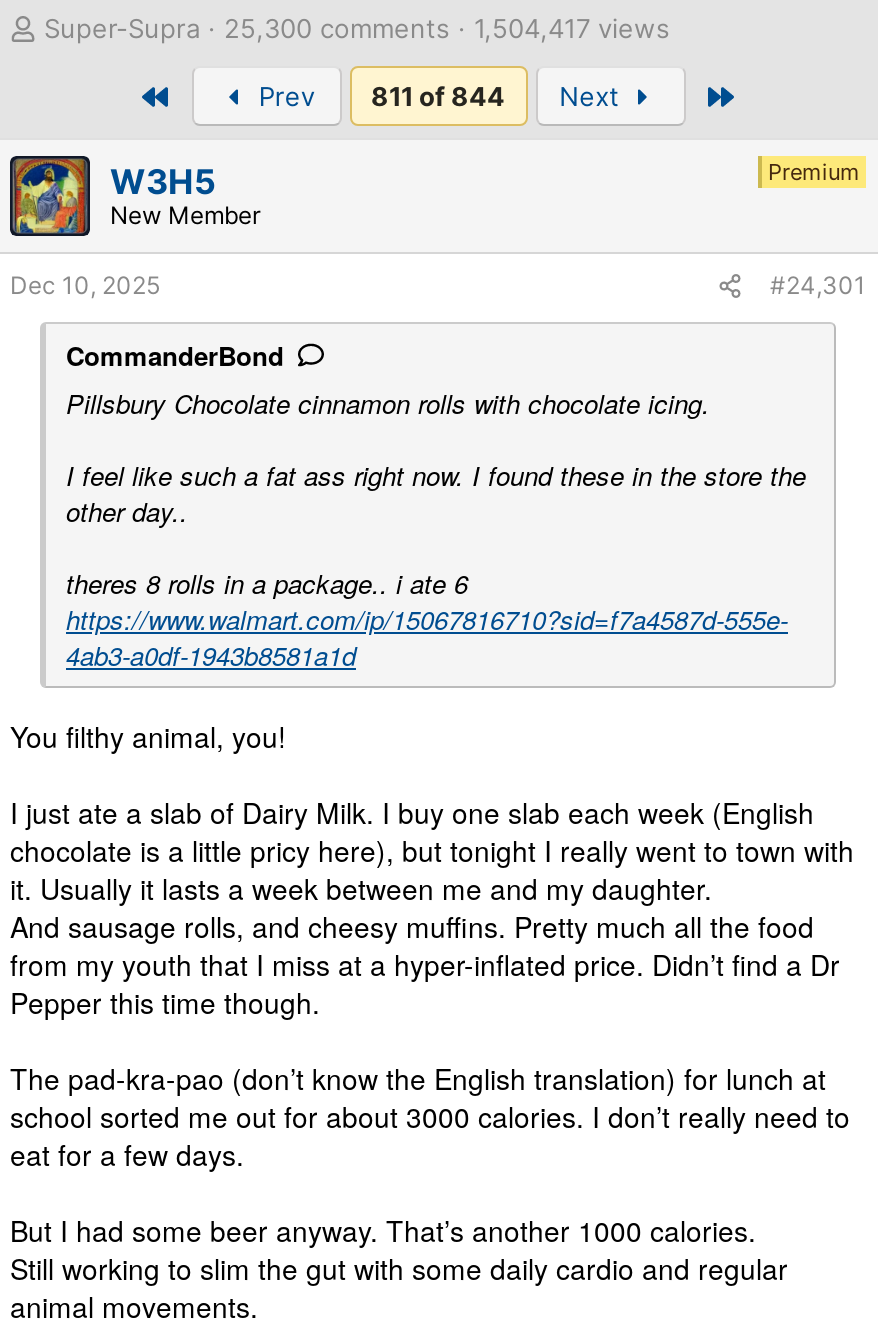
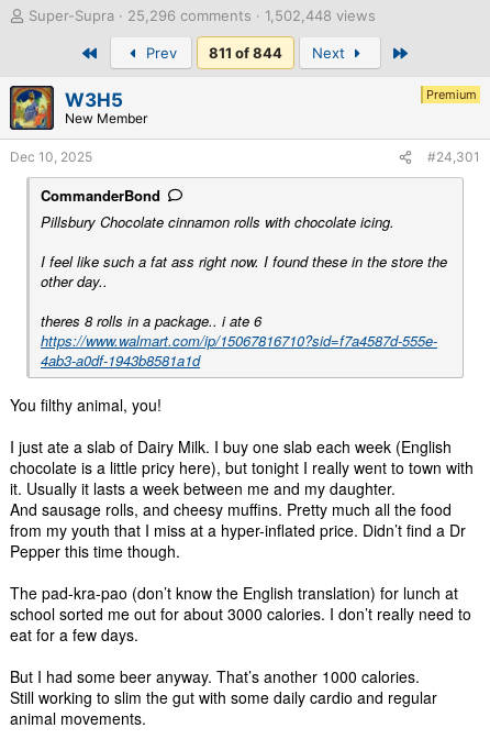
[224,12,670,44] 25,300 comments 1,504,417 views -> [127,7,376,24] 25,296 comments 1,502,448 views

